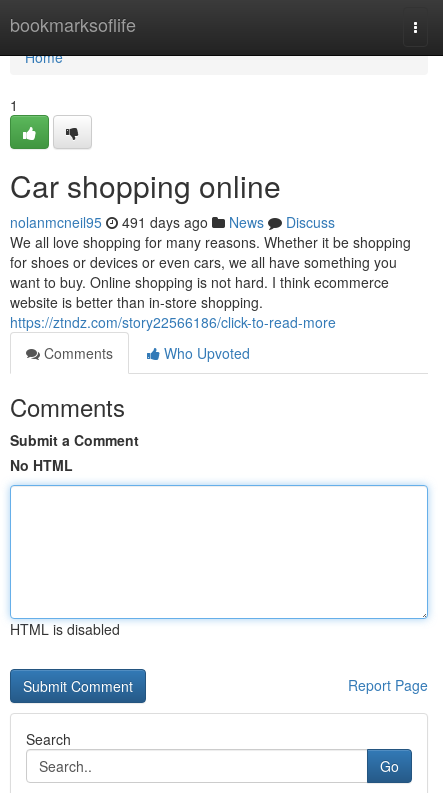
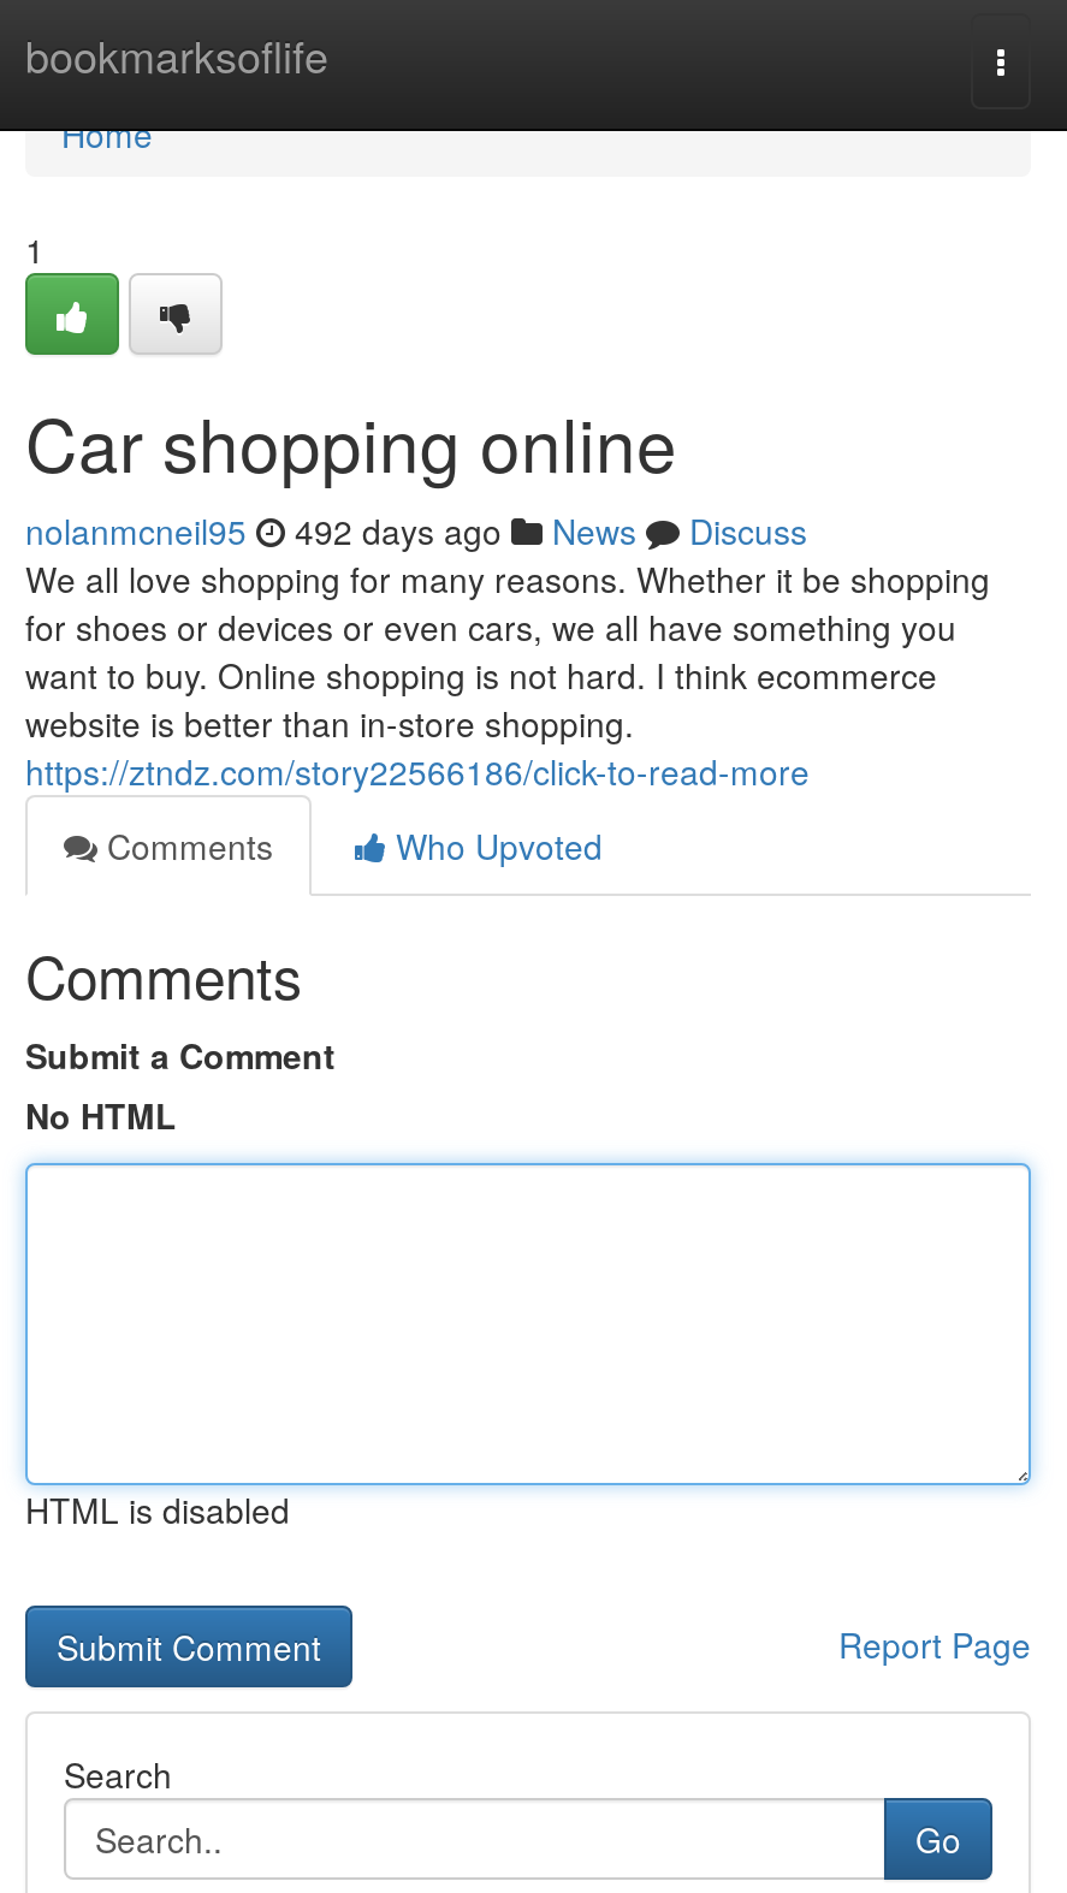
[10,212,335,232] nolanmcneil95 491 days ago News Discuss -> [25,506,807,554] nolanmcneil95 492 days ago News Discuss

